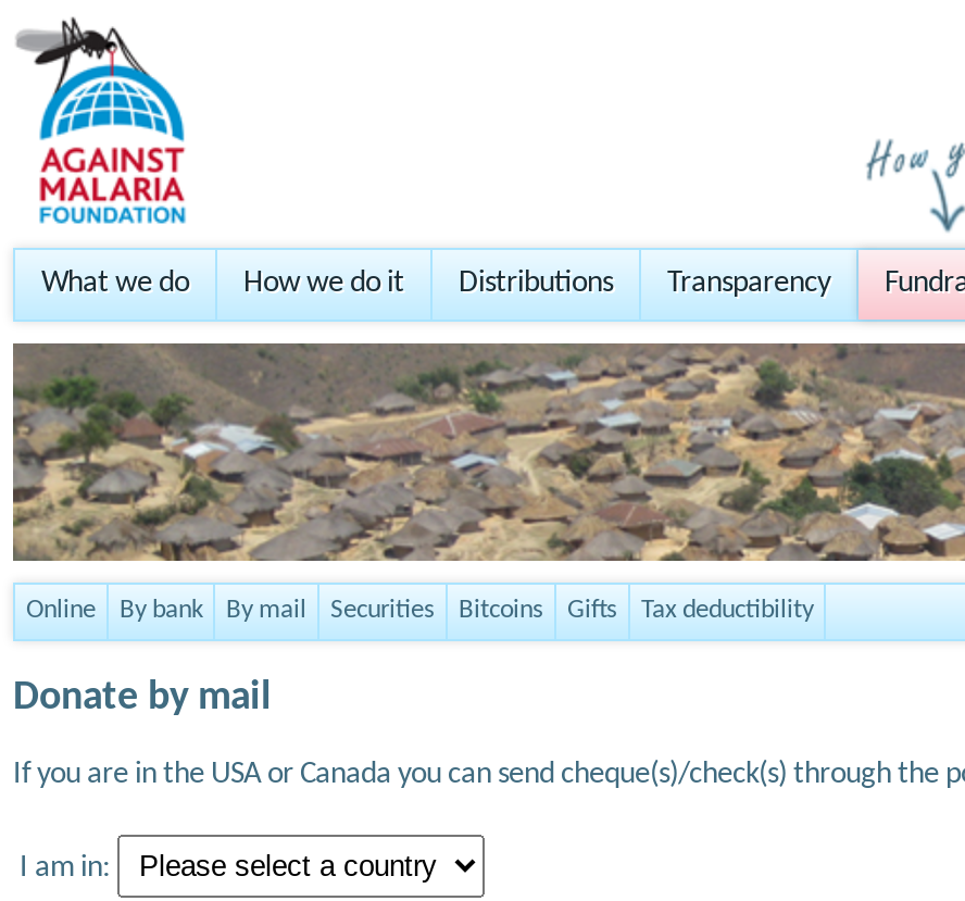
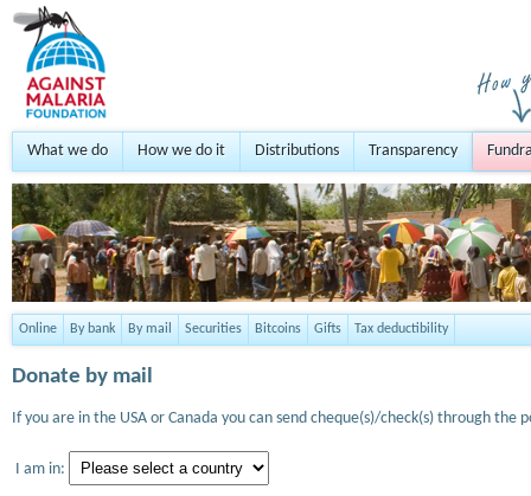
[11,341,958,563] [image] -> [11,183,527,303] [image]

